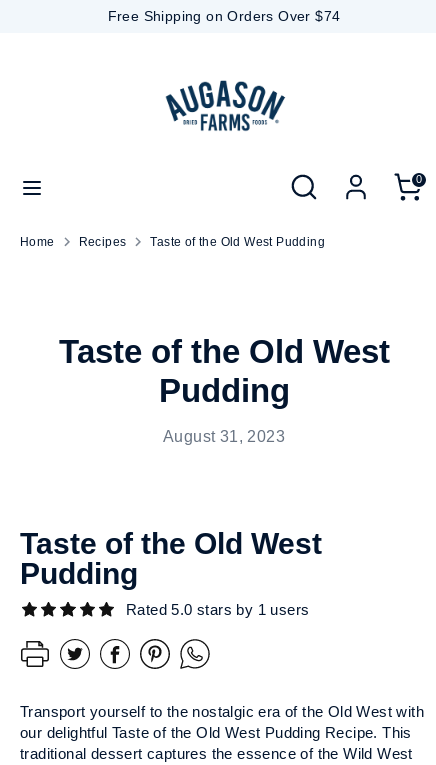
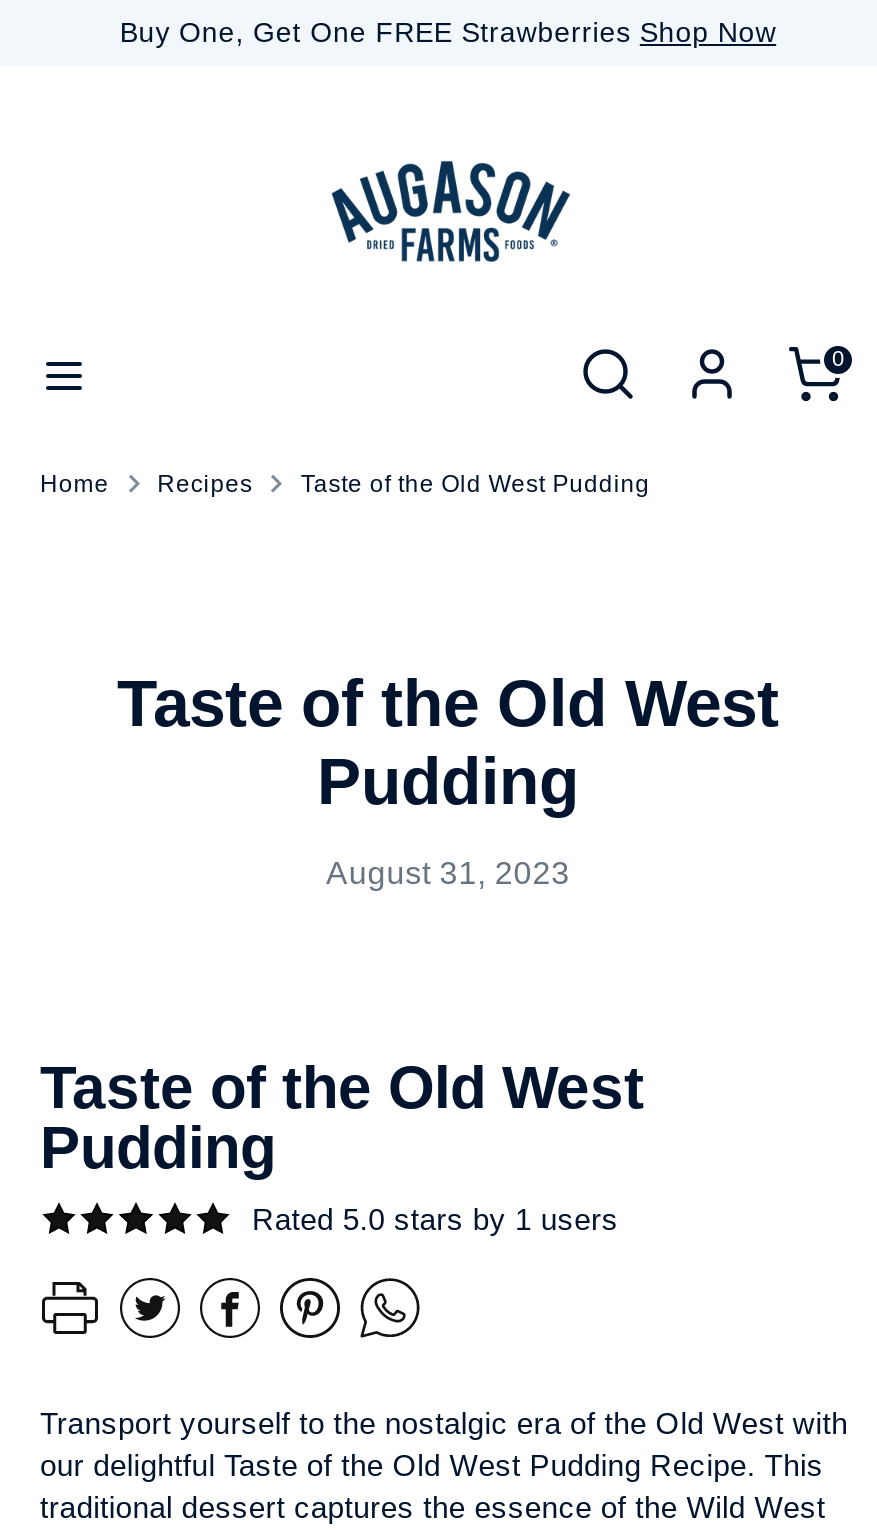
[108,8,340,24] Free Shipping on Orders Over $74 -> [120,16,776,48] Buy One, Get One FREE Strawberries Shop Now

